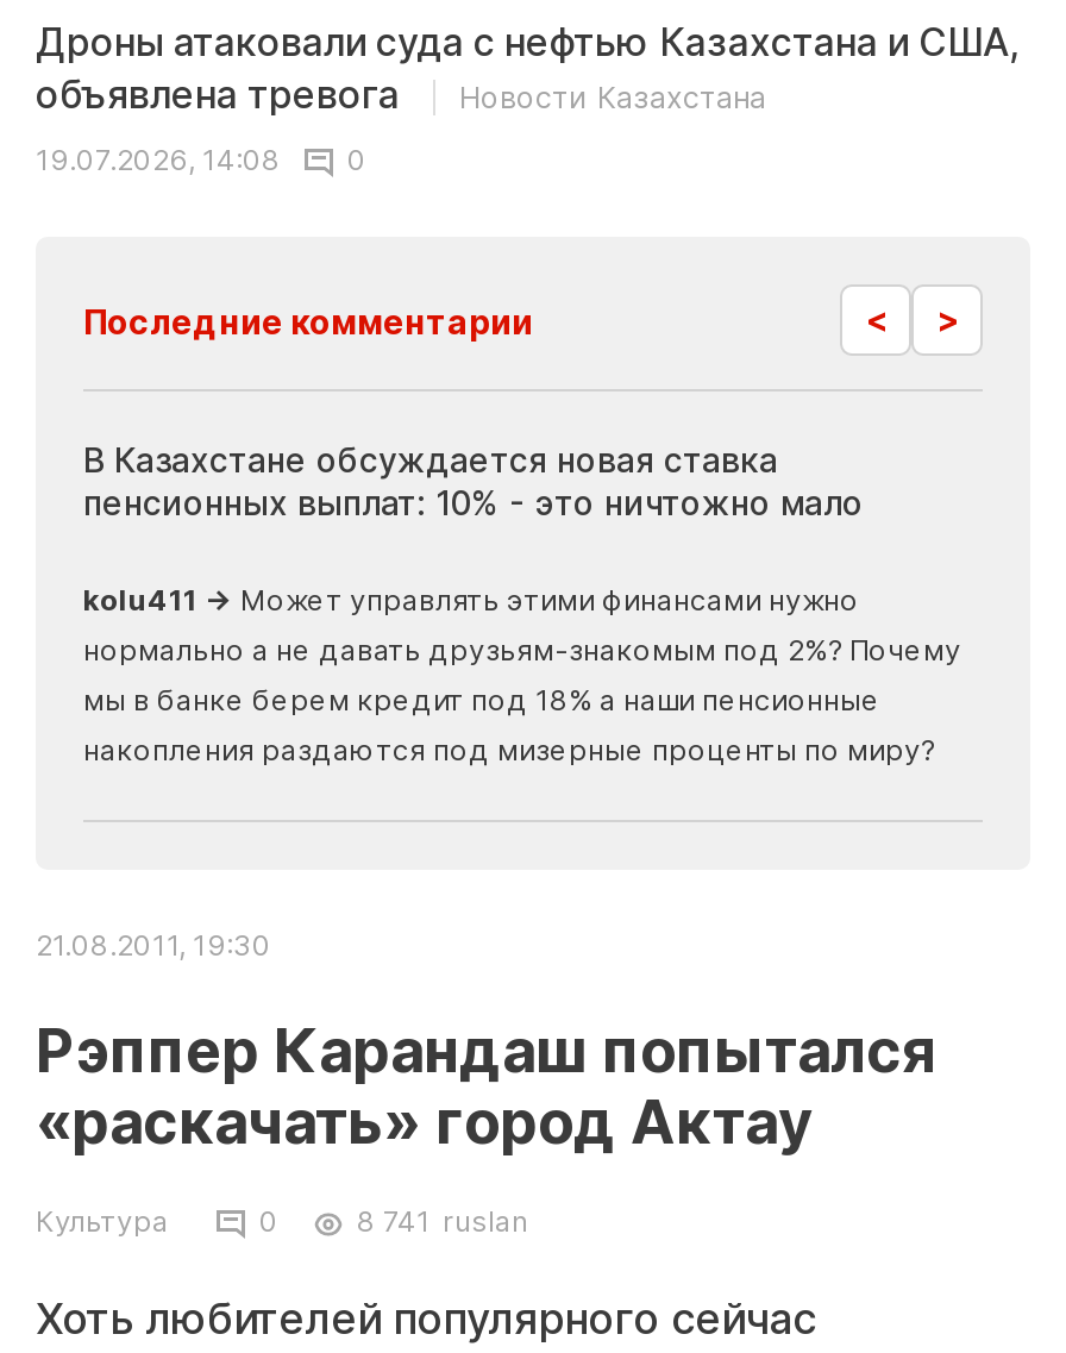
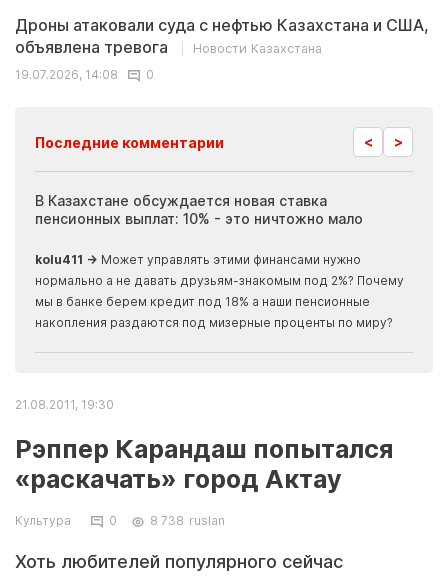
[357,1203,528,1239] 8 741 ruslan -> [150,513,225,528] 8 738 ruslan

